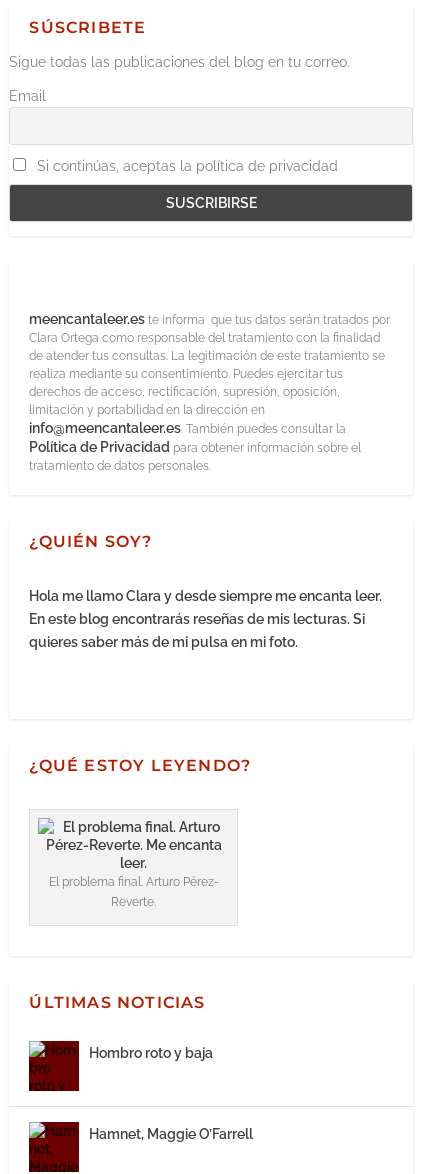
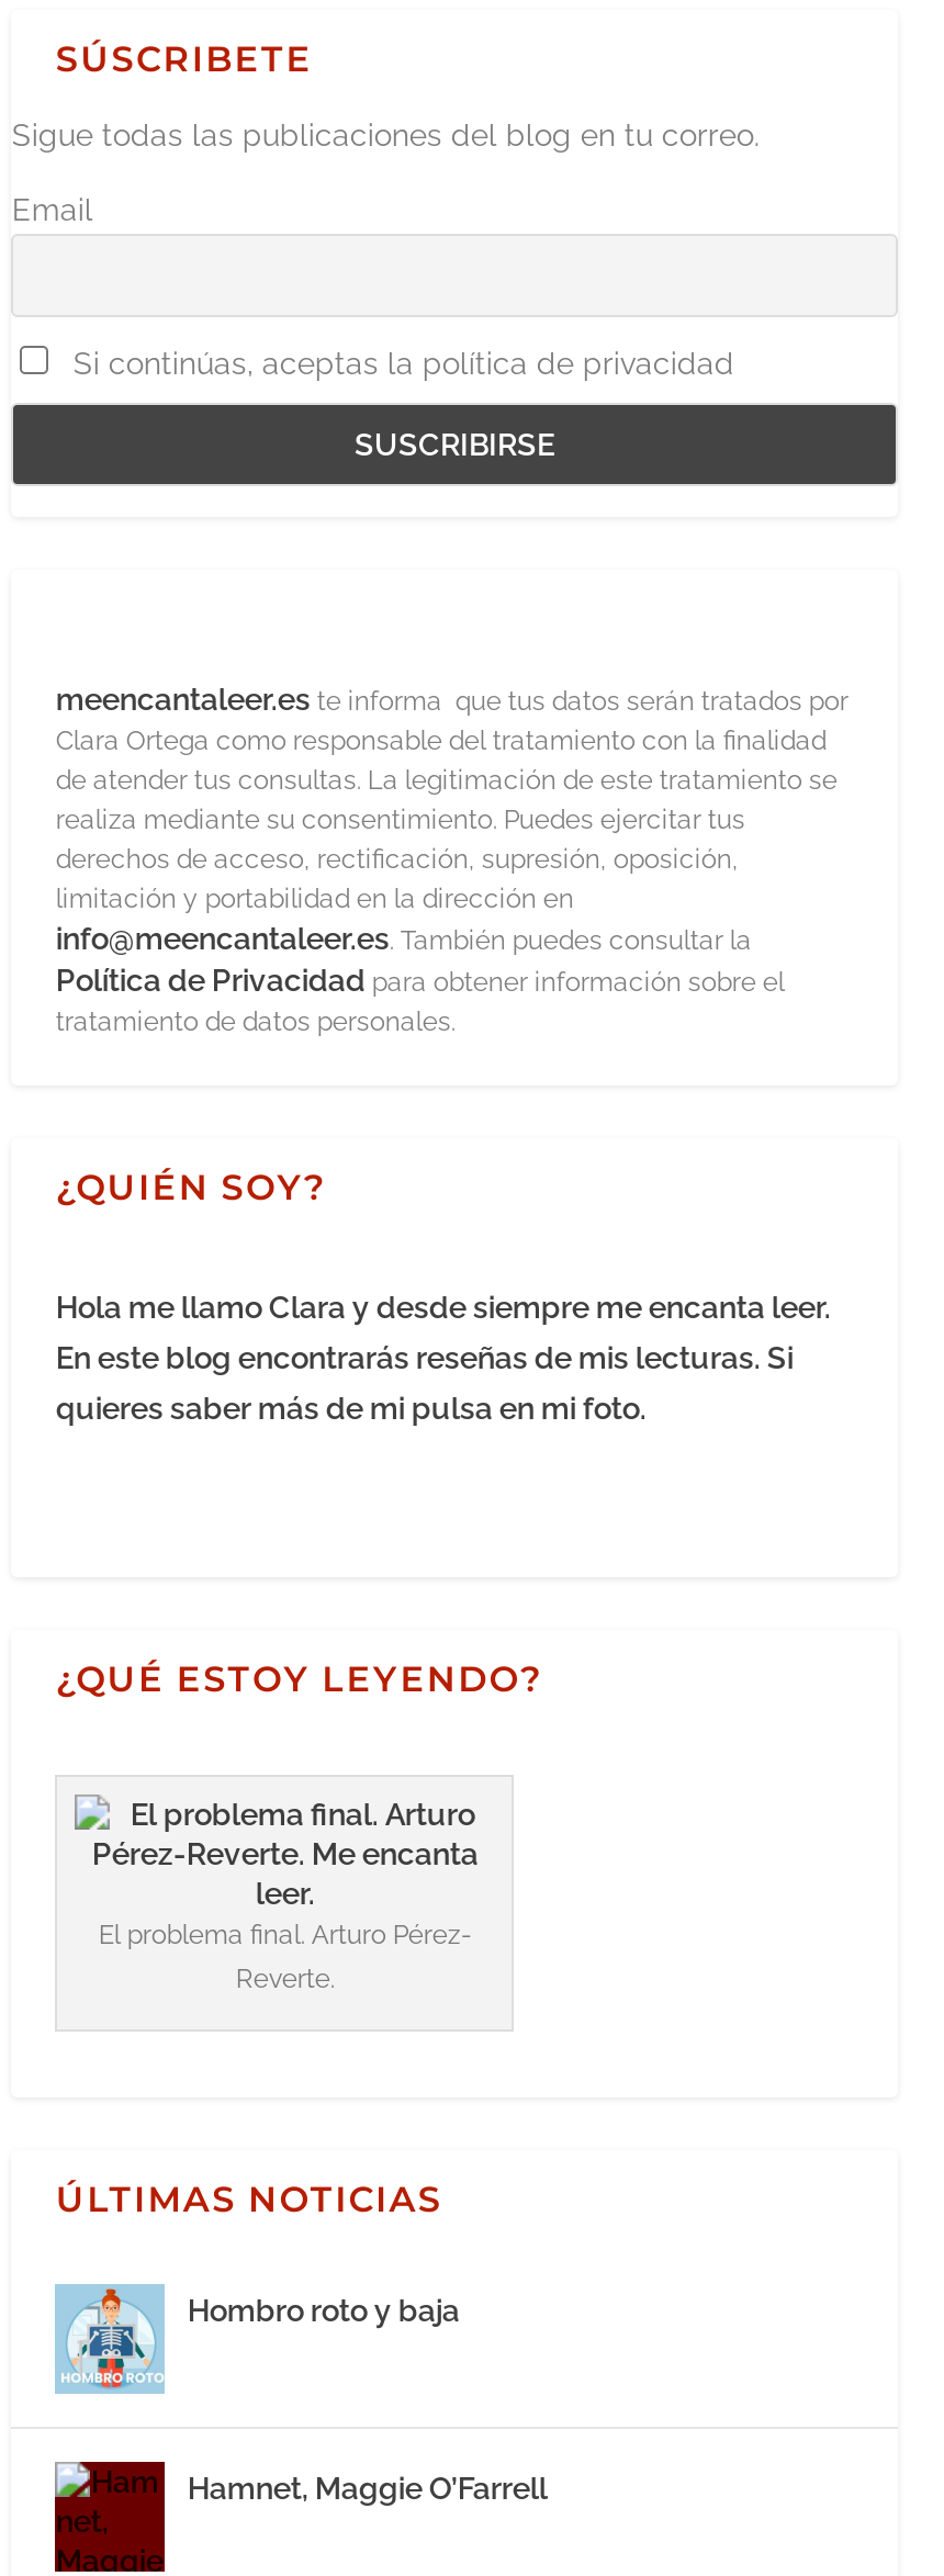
[28,1040,80,1092] [image] -> [55,2284,165,2394] [image]

